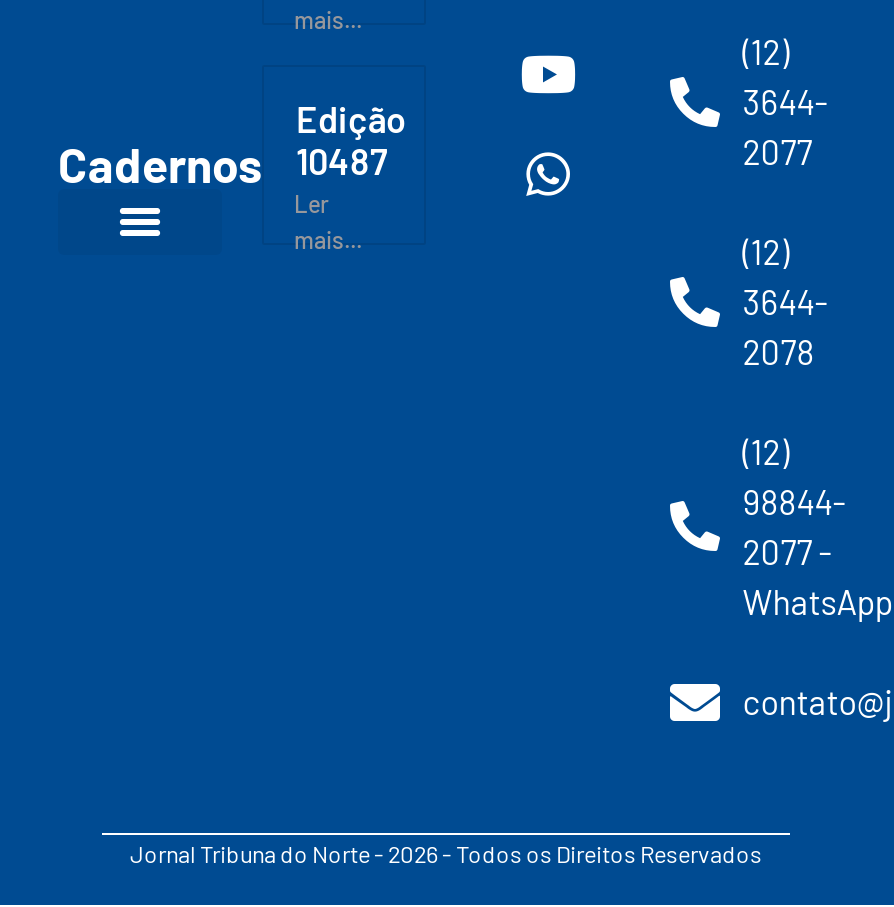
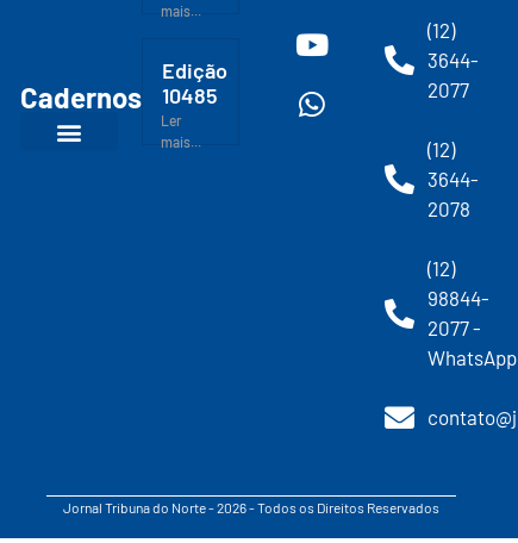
[58,135,388,193] Cadernos 10487 -> [20,80,218,115] Cadernos 10485

